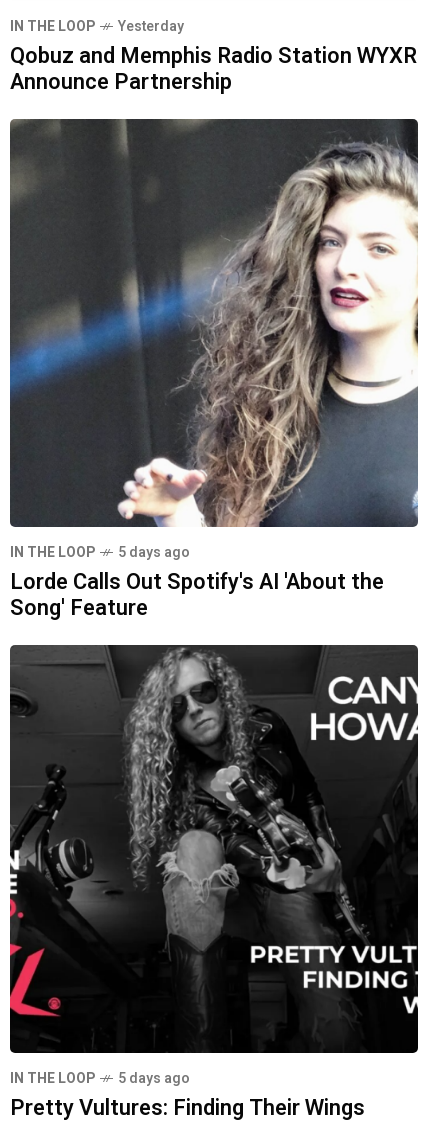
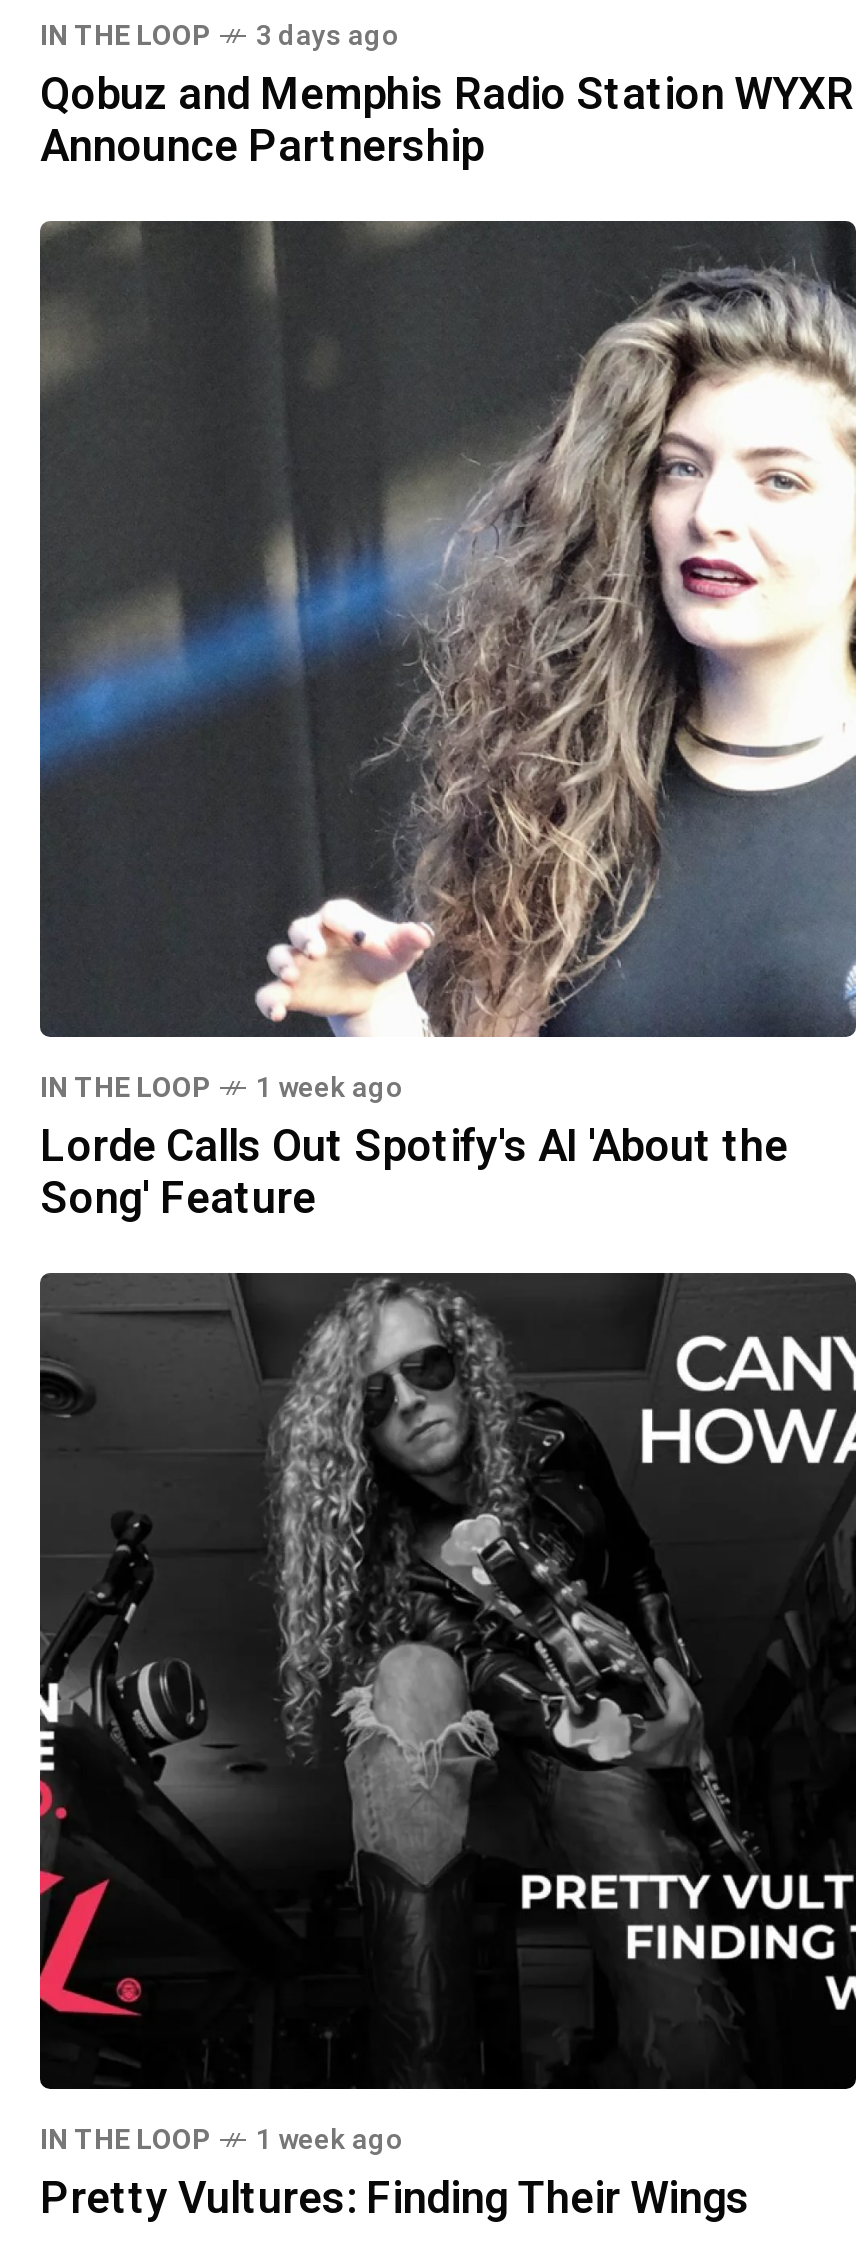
[118,16,184,37] Yesterday -> [256,15,400,57] 3 days ago
[10,542,190,563] IN THE LOOP 5 days ago -> [40,1067,404,1109] IN THE LOOP 1 week ago
[10,1068,190,1089] IN THE LOOP 5 days ago -> [40,2119,404,2161] IN THE LOOP 1 week ago

